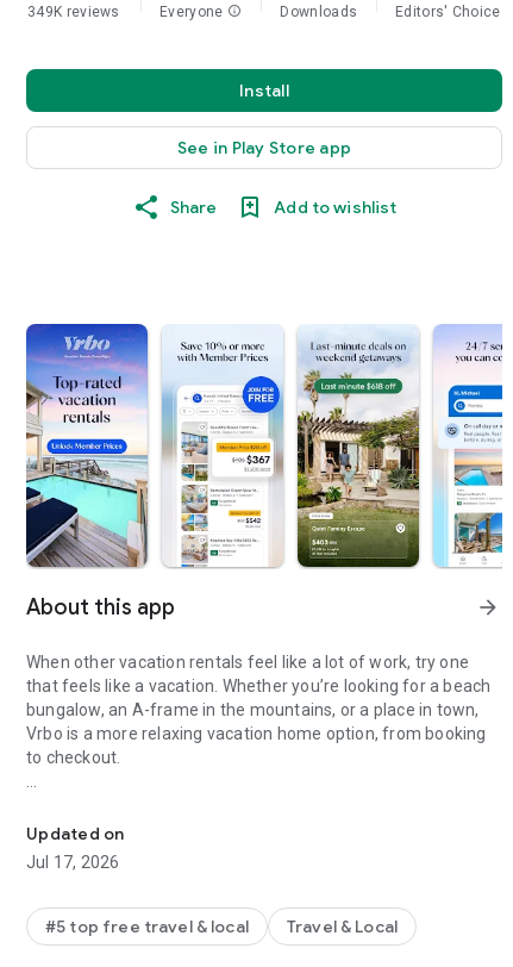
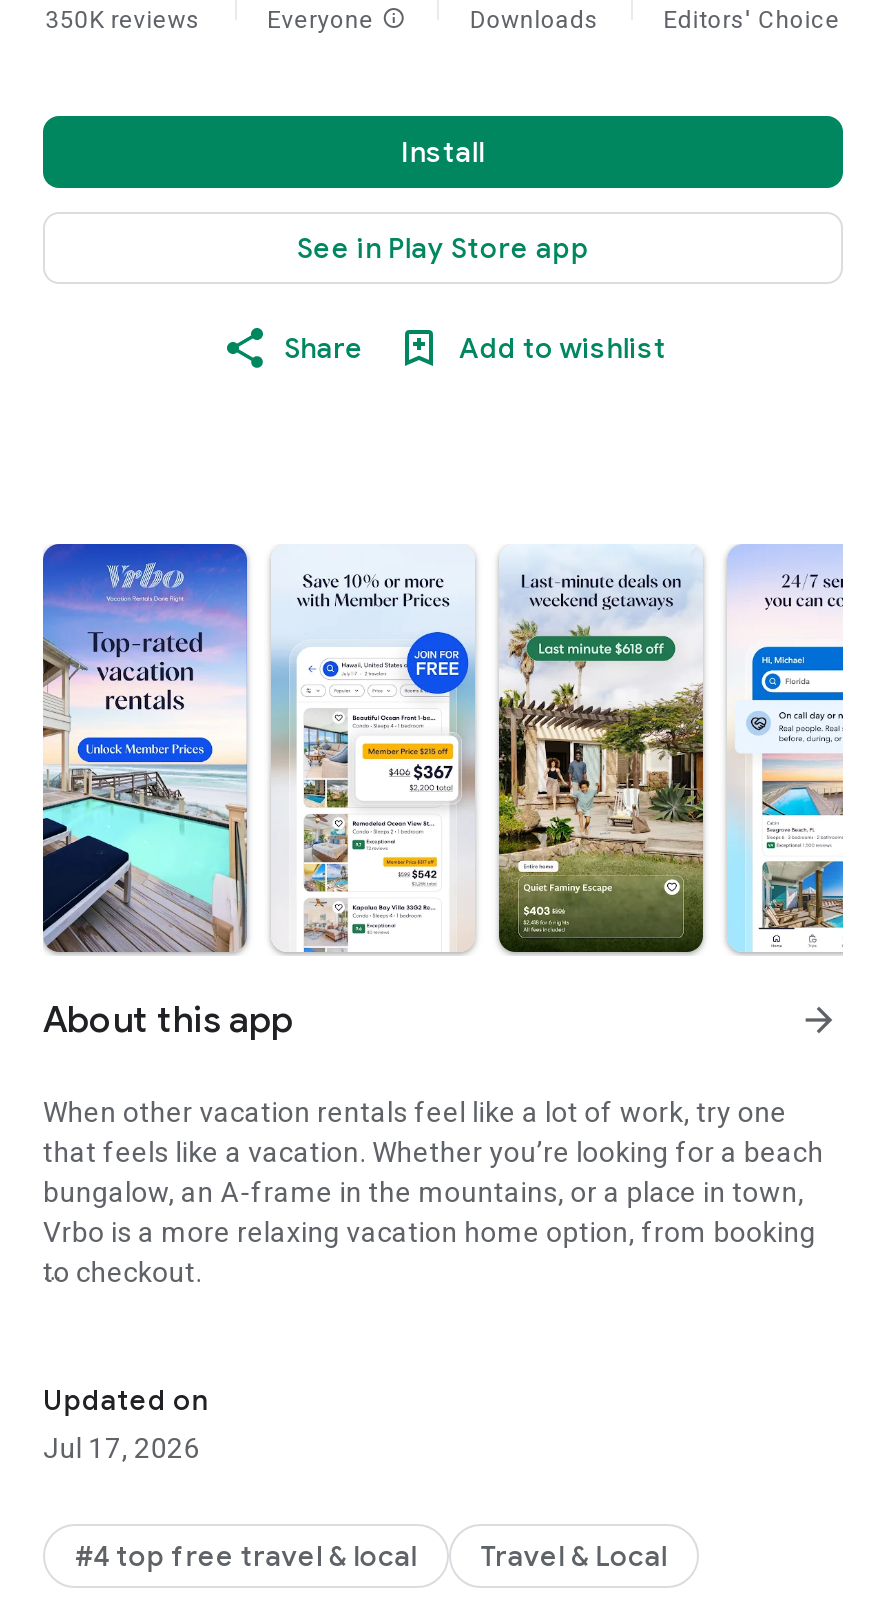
[28,4,120,20] 349K reviews -> [45,6,201,34] 350K reviews
[45,916,249,937] #5 top free travel & local -> [75,1538,417,1574] #4 top free travel & local

